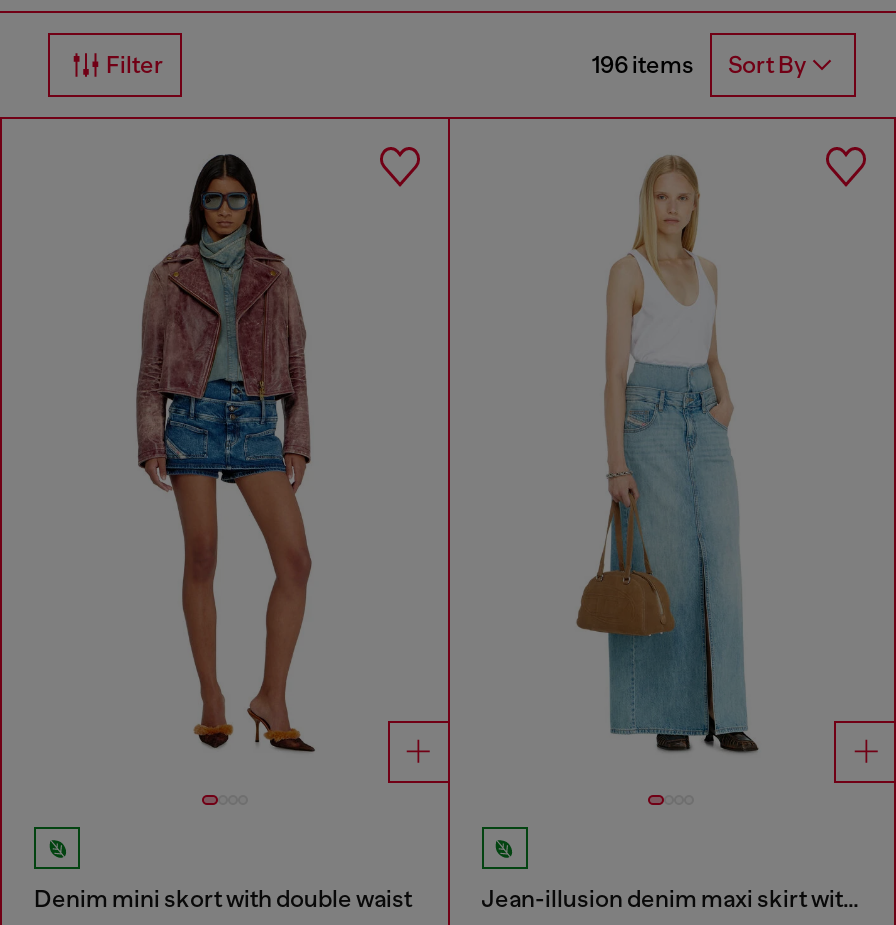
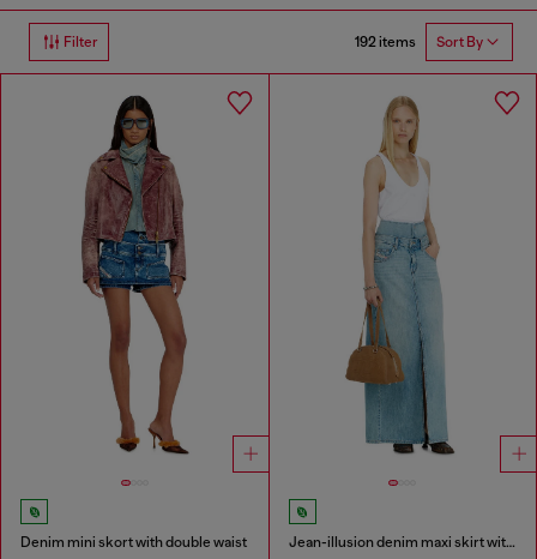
[592,51,806,80] 196 items Sort By -> [355,33,483,51] 192 items Sort By

